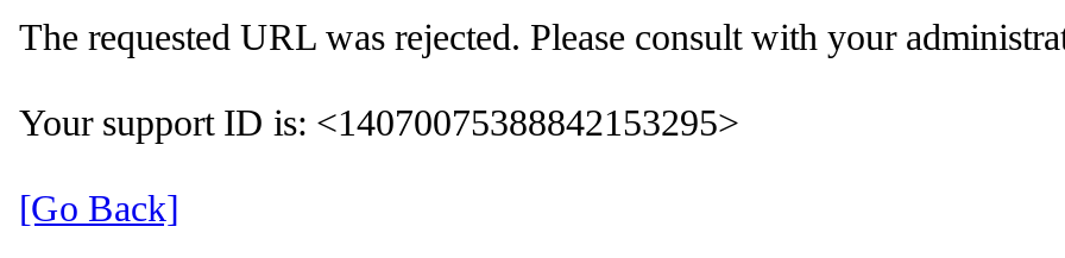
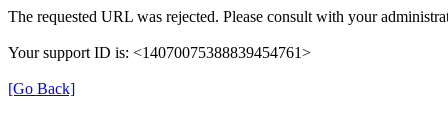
[19,102,739,143] Your support ID is: <14070075388842153295> -> [8,44,311,61] Your support ID is: <14070075388839454761>

